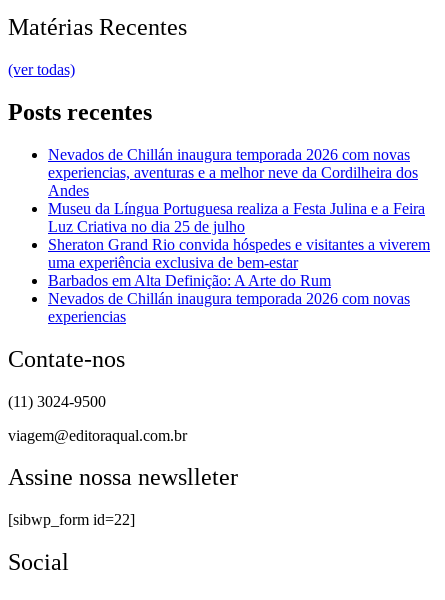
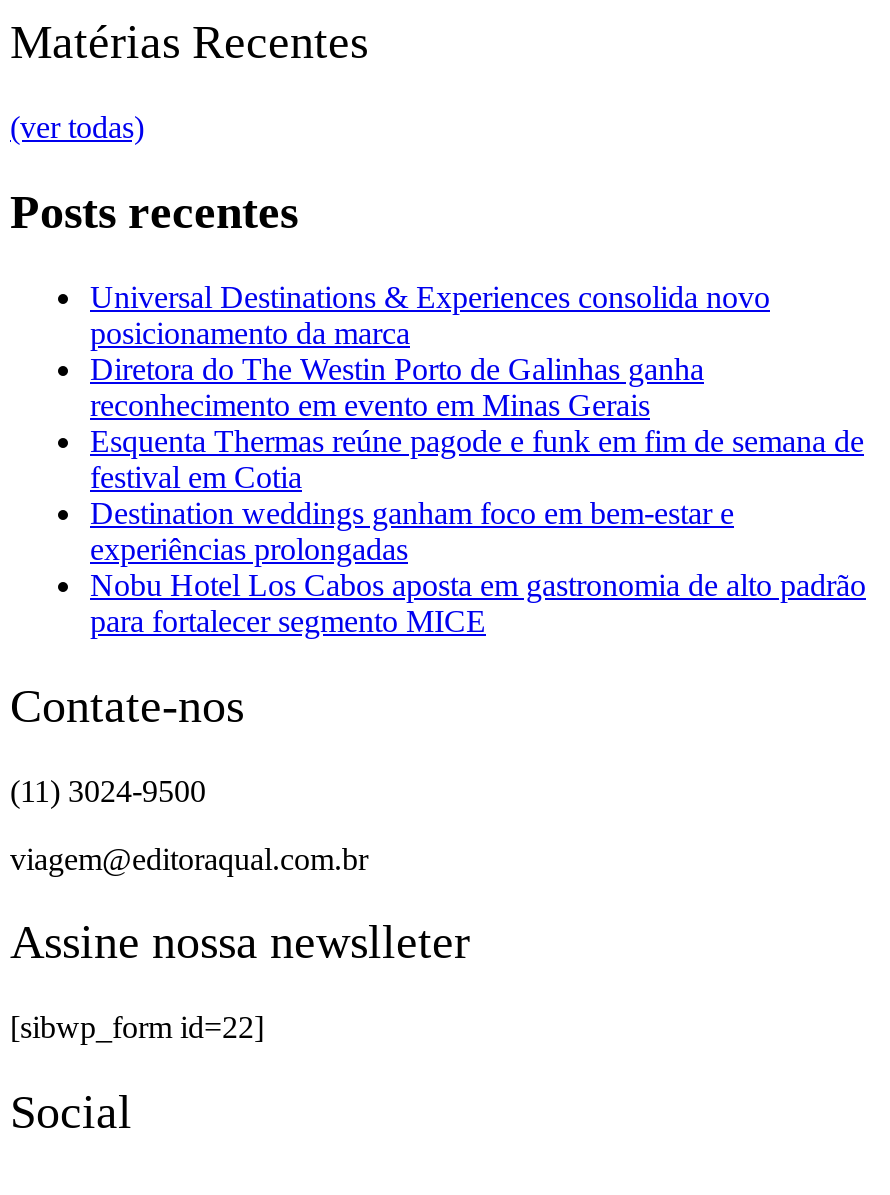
[48,146,430,325] Nevados de Chillán inaugura temporada 2026 com novas | experiencias, aventuras e a melhor neve da Cordilheira dos | Andes | Museu da Língua Portuguesa realiza a Festa Julina e a Feira | Luz Criativa no dia 25 de julho | Sheraton Grand Rio convida hóspedes e visitantes a viverem | uma experiência exclusiva de bem-estar | Barbados em Alta Definição: A Arte do Rum | Nevados de Chillán inaugura temporada 2026 com novas | experiencias -> [90,279,866,637] Universal Destinations & Experiences consolida novo | posicionamento da marca | Diretora do The Westin Porto de Galinhas ganha | reconhecimento em evento em Minas Gerais | Esquenta Thermas reúne pagode e funk em fim de semana de | festival em Cotia | Destination weddings ganham foco em bem-estar e | experiências prolongadas | Nobu Hotel Los Cabos aposta em gastronomia de alto padrão | para fortalecer segmento MICE

